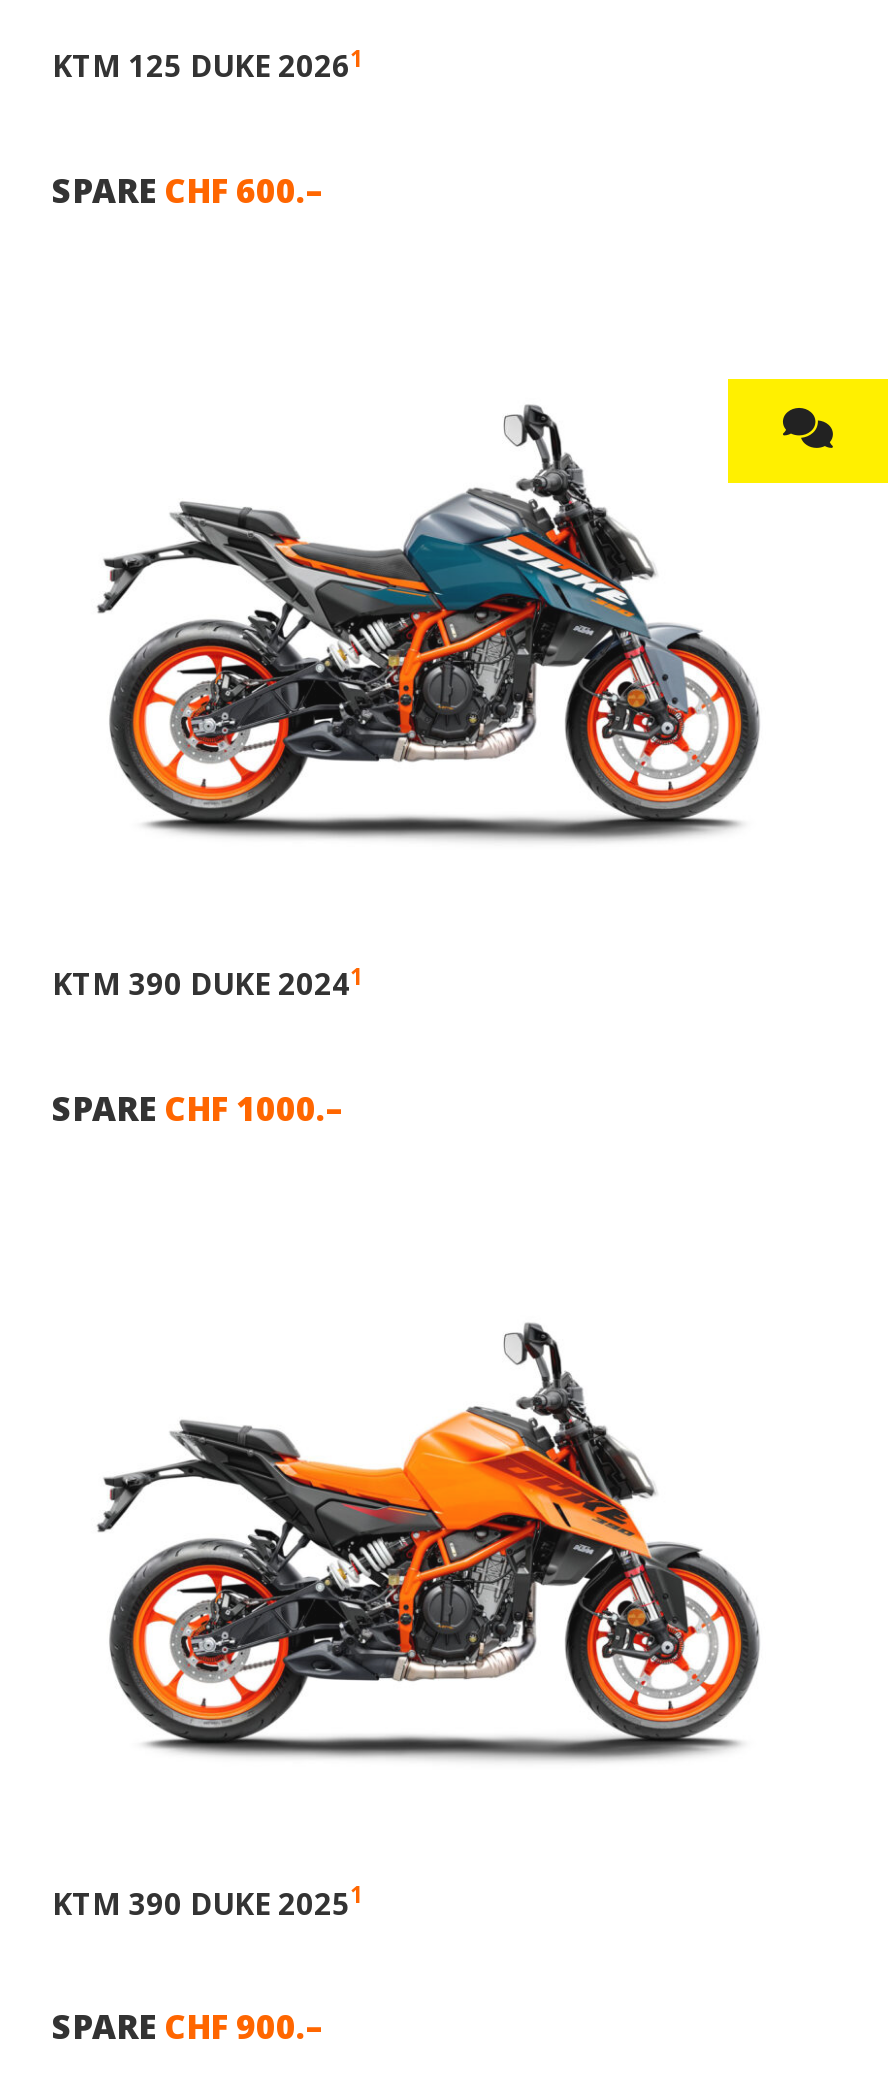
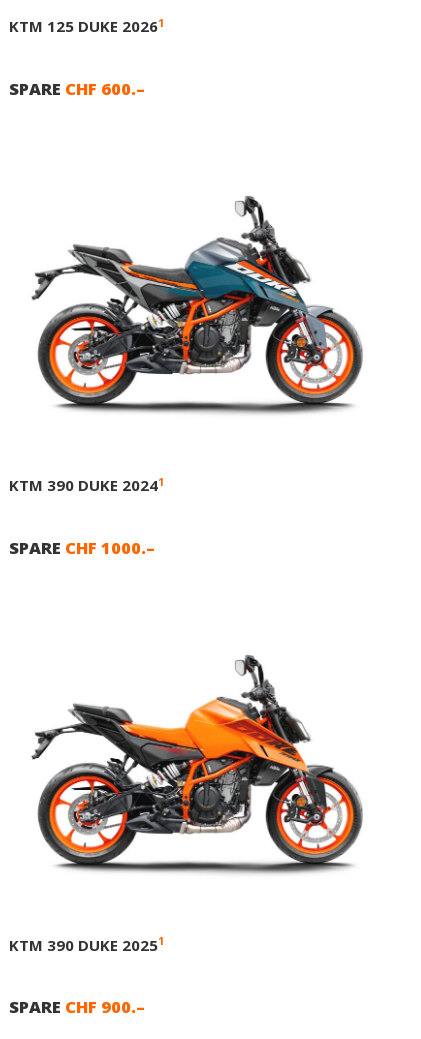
[726,377,882,485] [image] -> none

